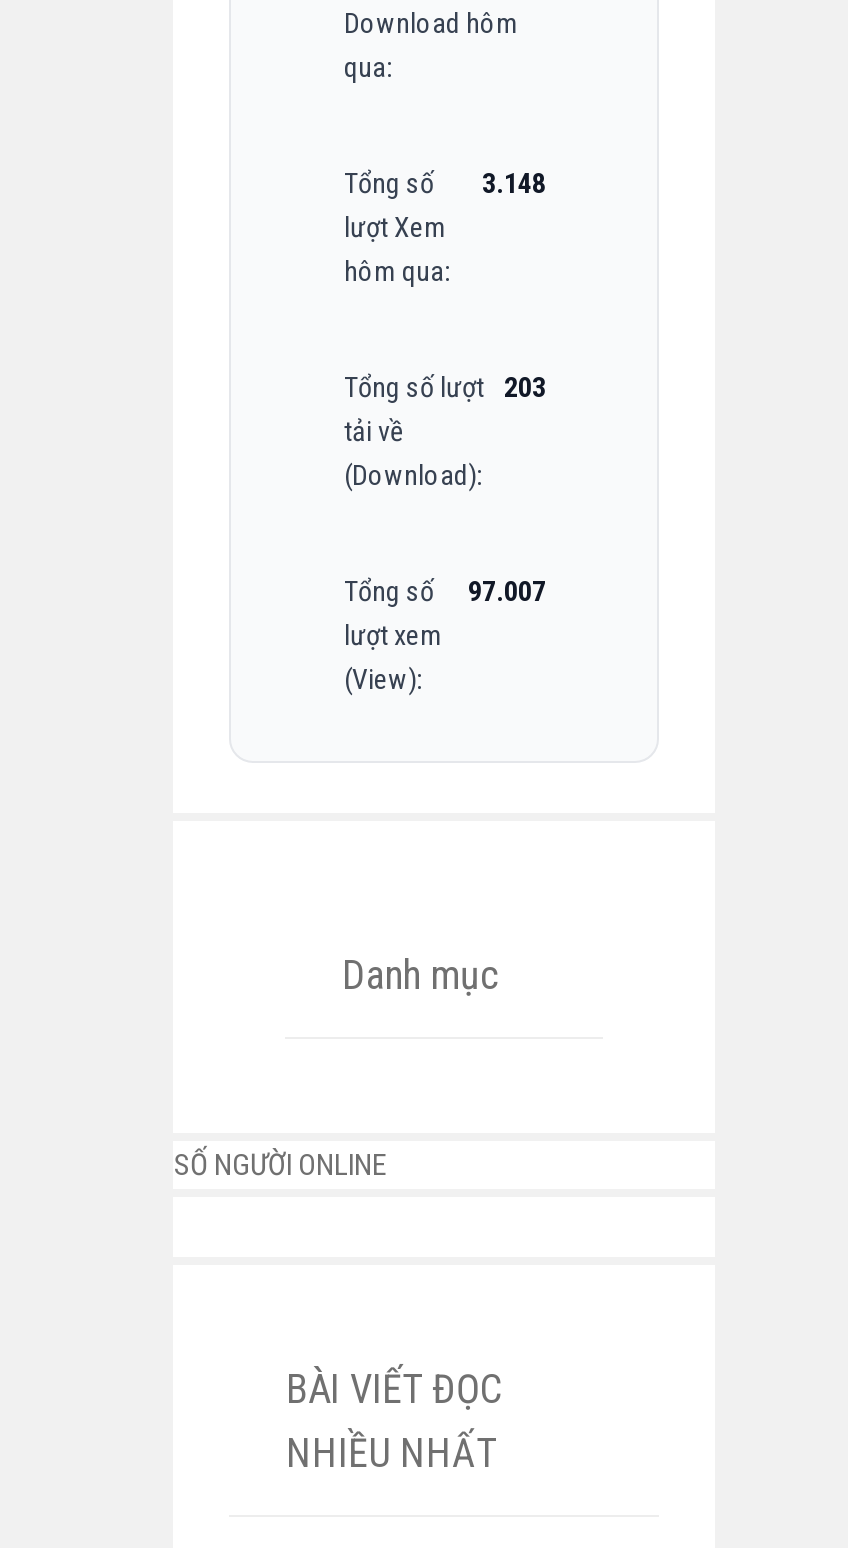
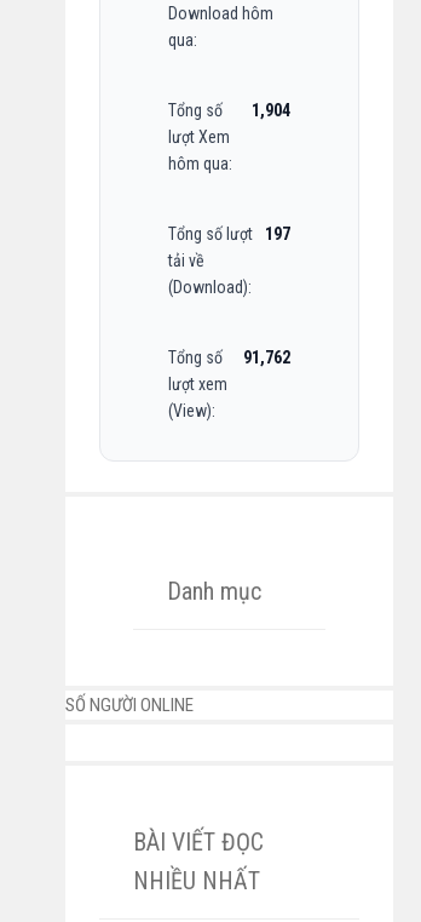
[344,166,546,198] Tổng số 3.148 -> [169,101,291,120] Tổng số 1,904
[344,370,546,402] Tổng số lượt 203 -> [169,224,291,244] Tổng số lượt 197
[344,574,546,606] Tổng số 97.007 -> [169,348,291,367] Tổng số 91,762

